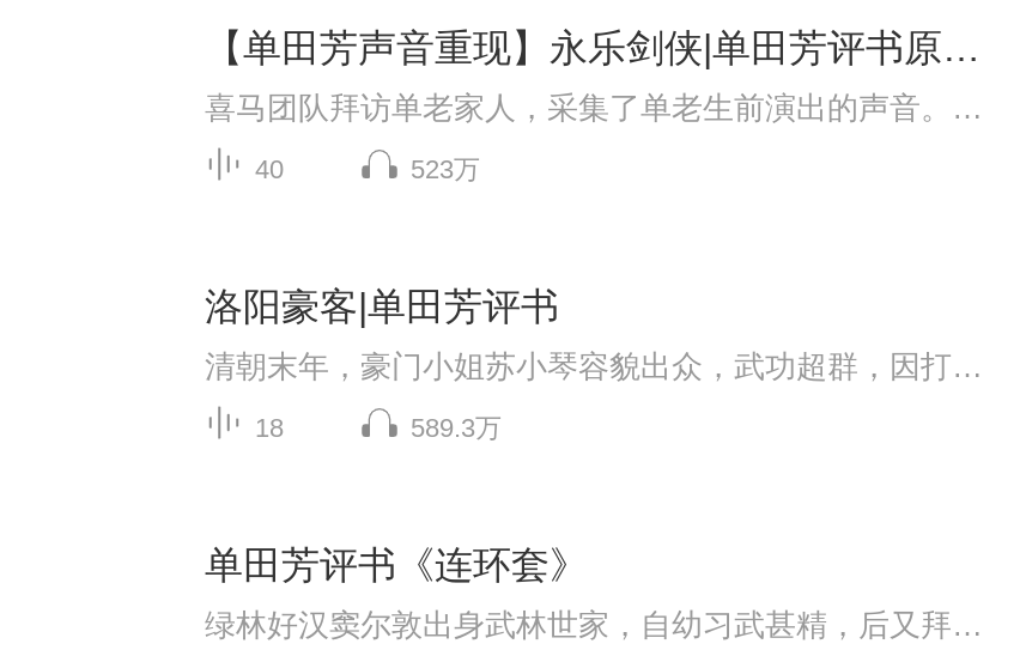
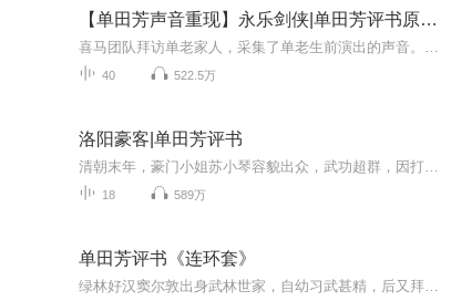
[411,154,480,183] 523万 -> [174,68,216,82] 522.5万
[411,413,502,441] 589.3万 -> [174,188,206,201] 589万

